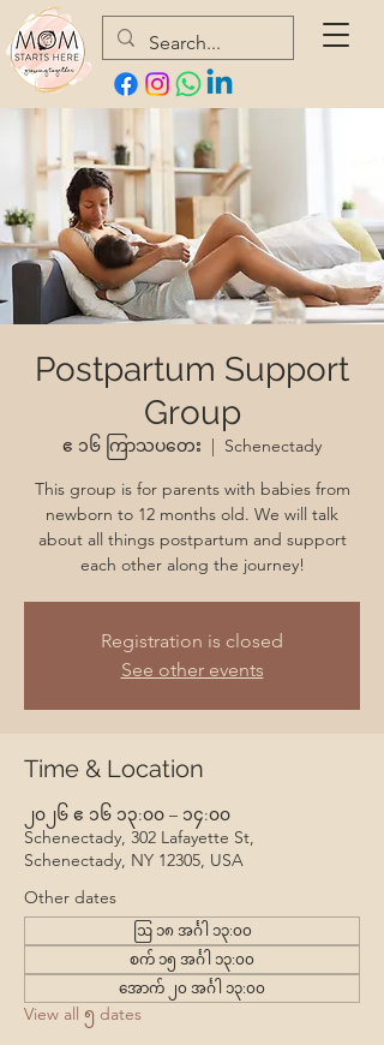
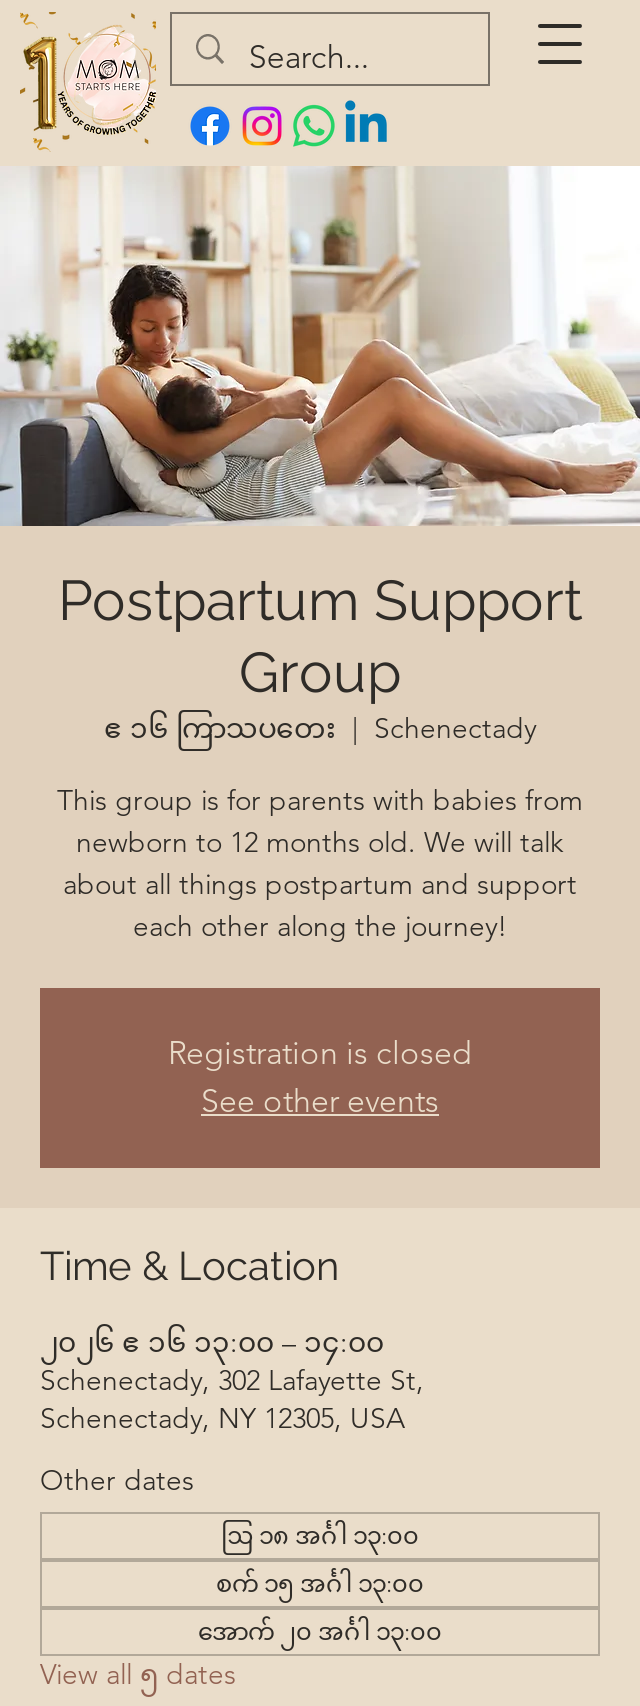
[6,7,94,97] [image] -> [18,10,158,152] [image]

